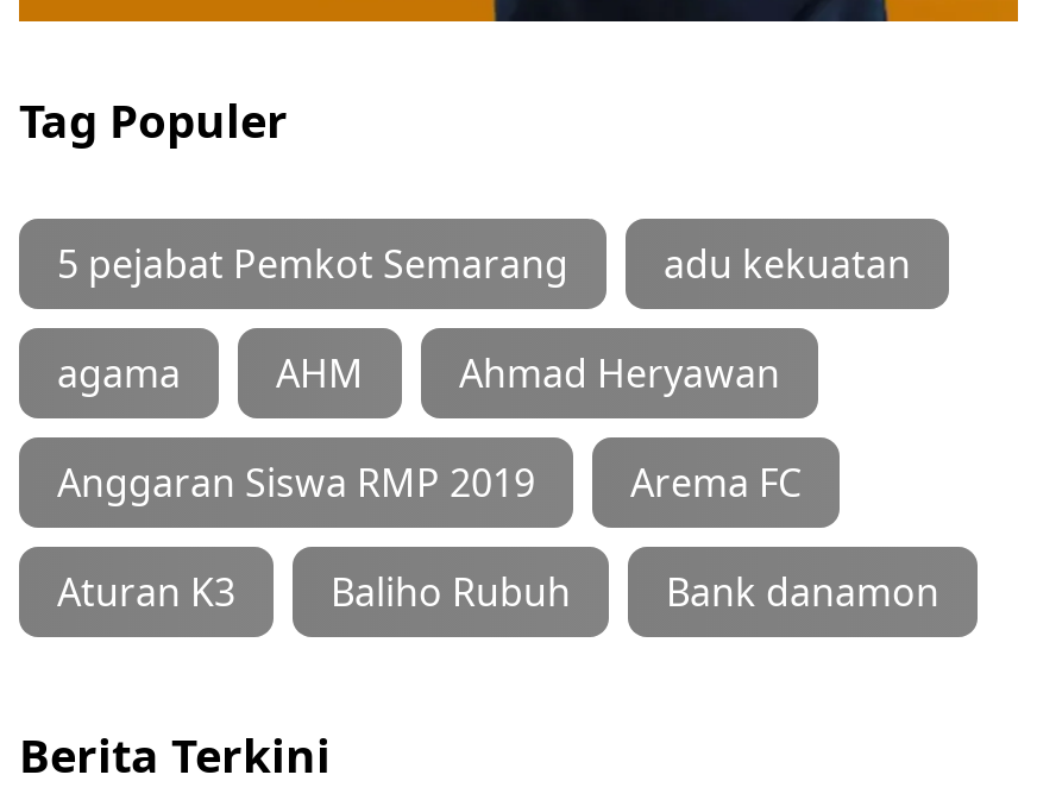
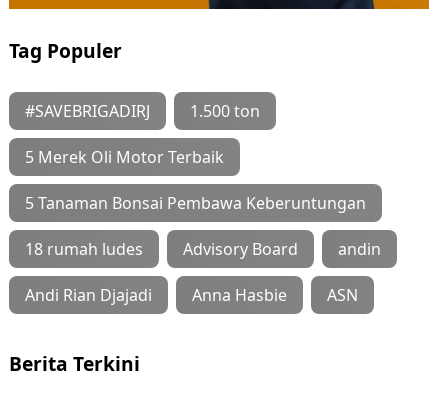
[57,239,939,619] 5 pejabat Pemkot Semarang | adu kekuatan | agama | AHM | Ahmad Heryawan | Anggaran Siswa RMP 2019 | Arema FC | Aturan K3 | Baliho Rubuh | Bank danamon -> [25,100,381,306] #SAVEBRIGADIRJ | 1.500 ton | 5 Merek Oli Motor Terbaik | 5 Tanaman Bonsai Pembawa Keberuntungan | 18 rumah ludes | Advisory Board | andin | Andi Rian Djajadi | Anna Hasbie | ASN

